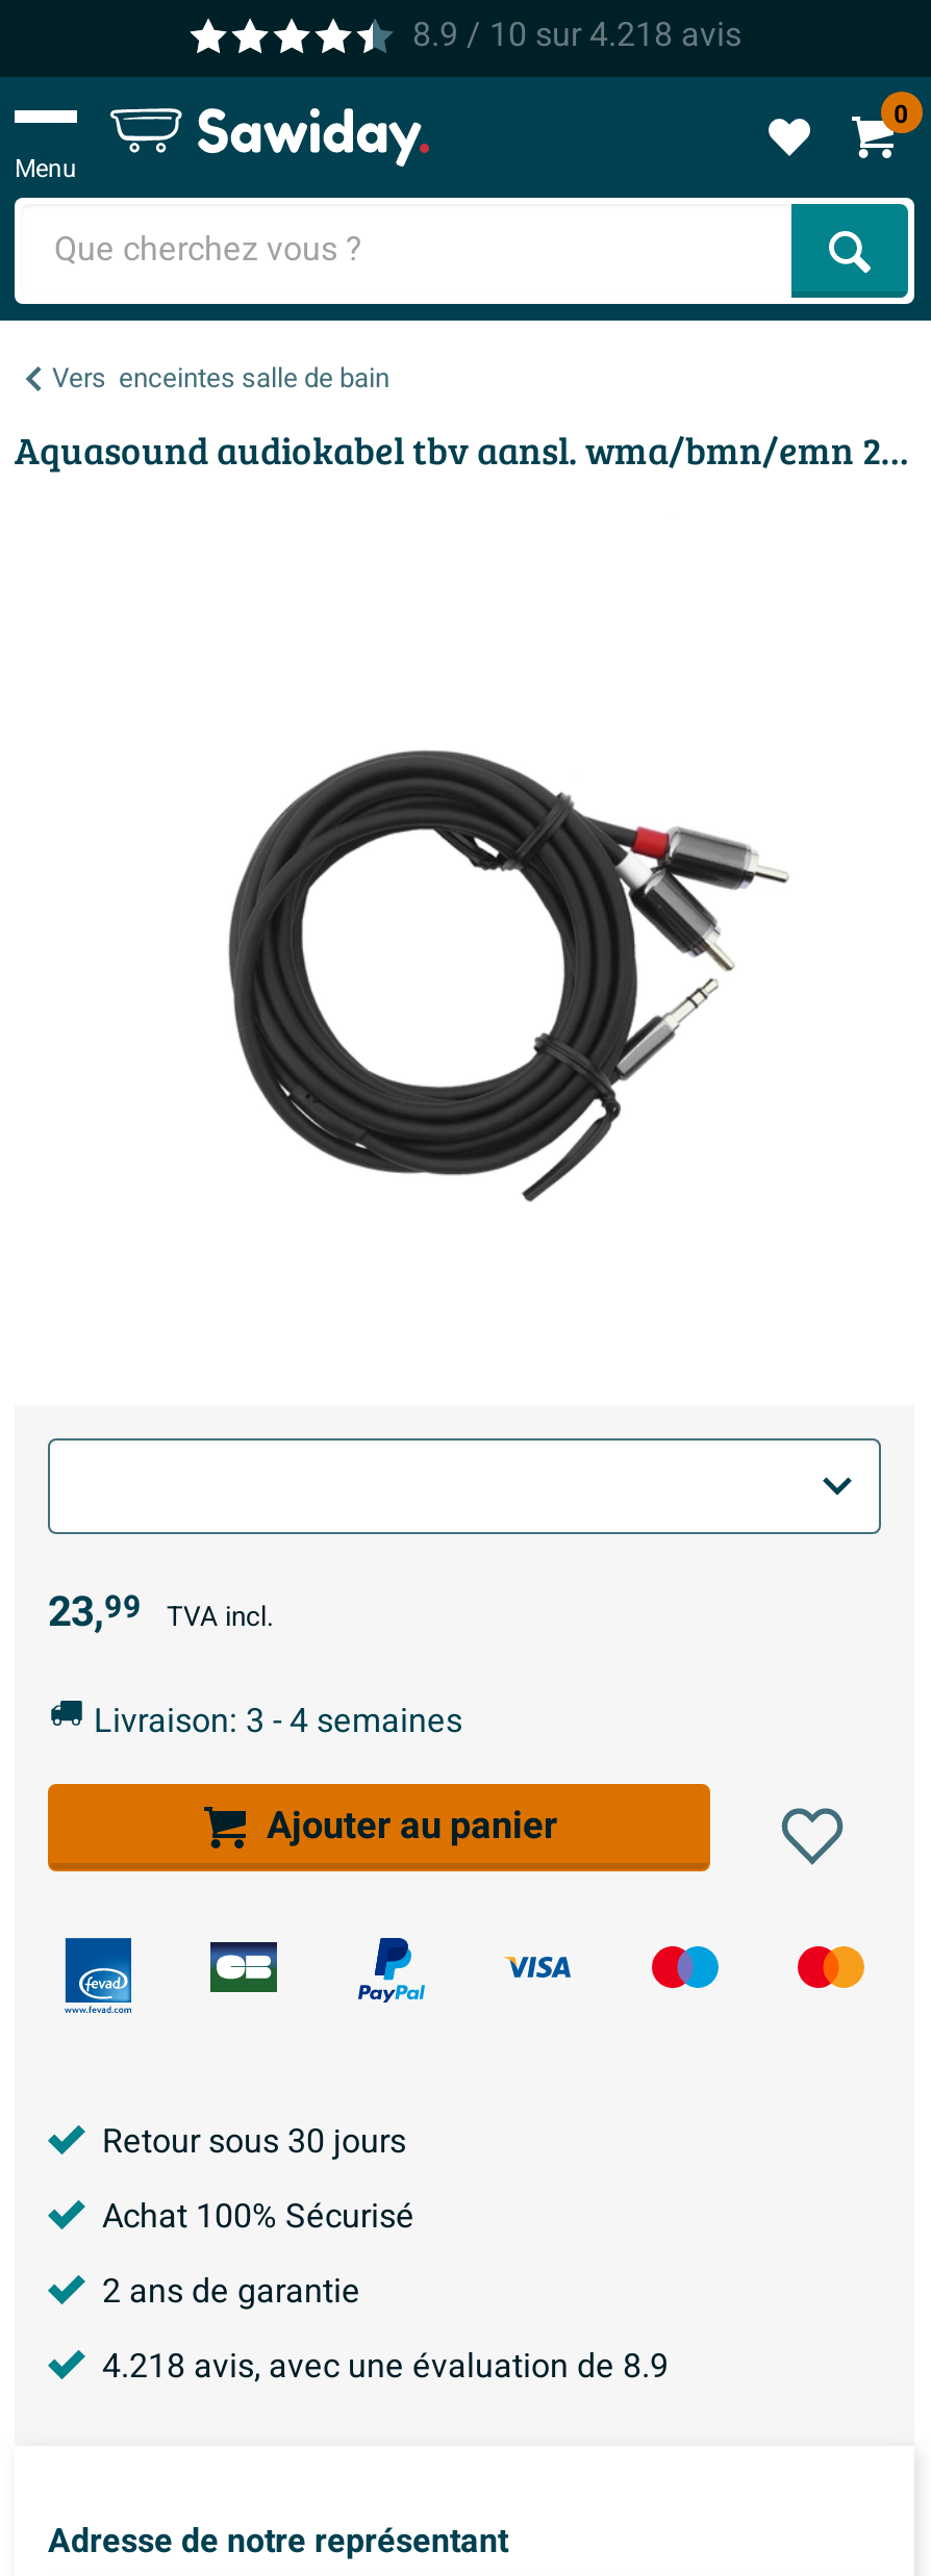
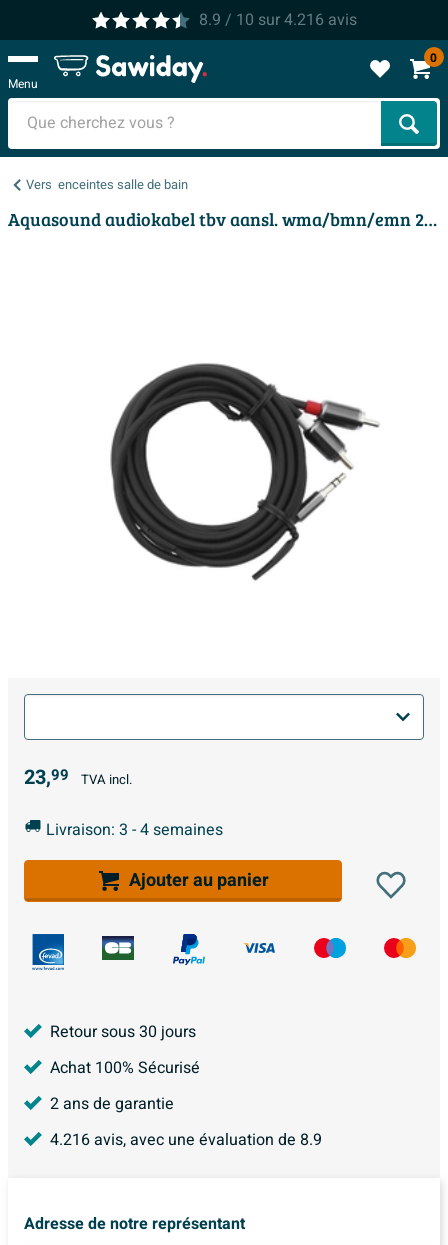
[412,10,741,60] 8.9 / 10 sur4.218 avis -> [199,8,357,32] 8.9 / 10 sur4.216 avis
[102,2342,669,2392] 4.218 avis, avec une évaluation de 8.9 -> [50,1128,322,1152] 4.216 avis, avec une évaluation de 8.9

